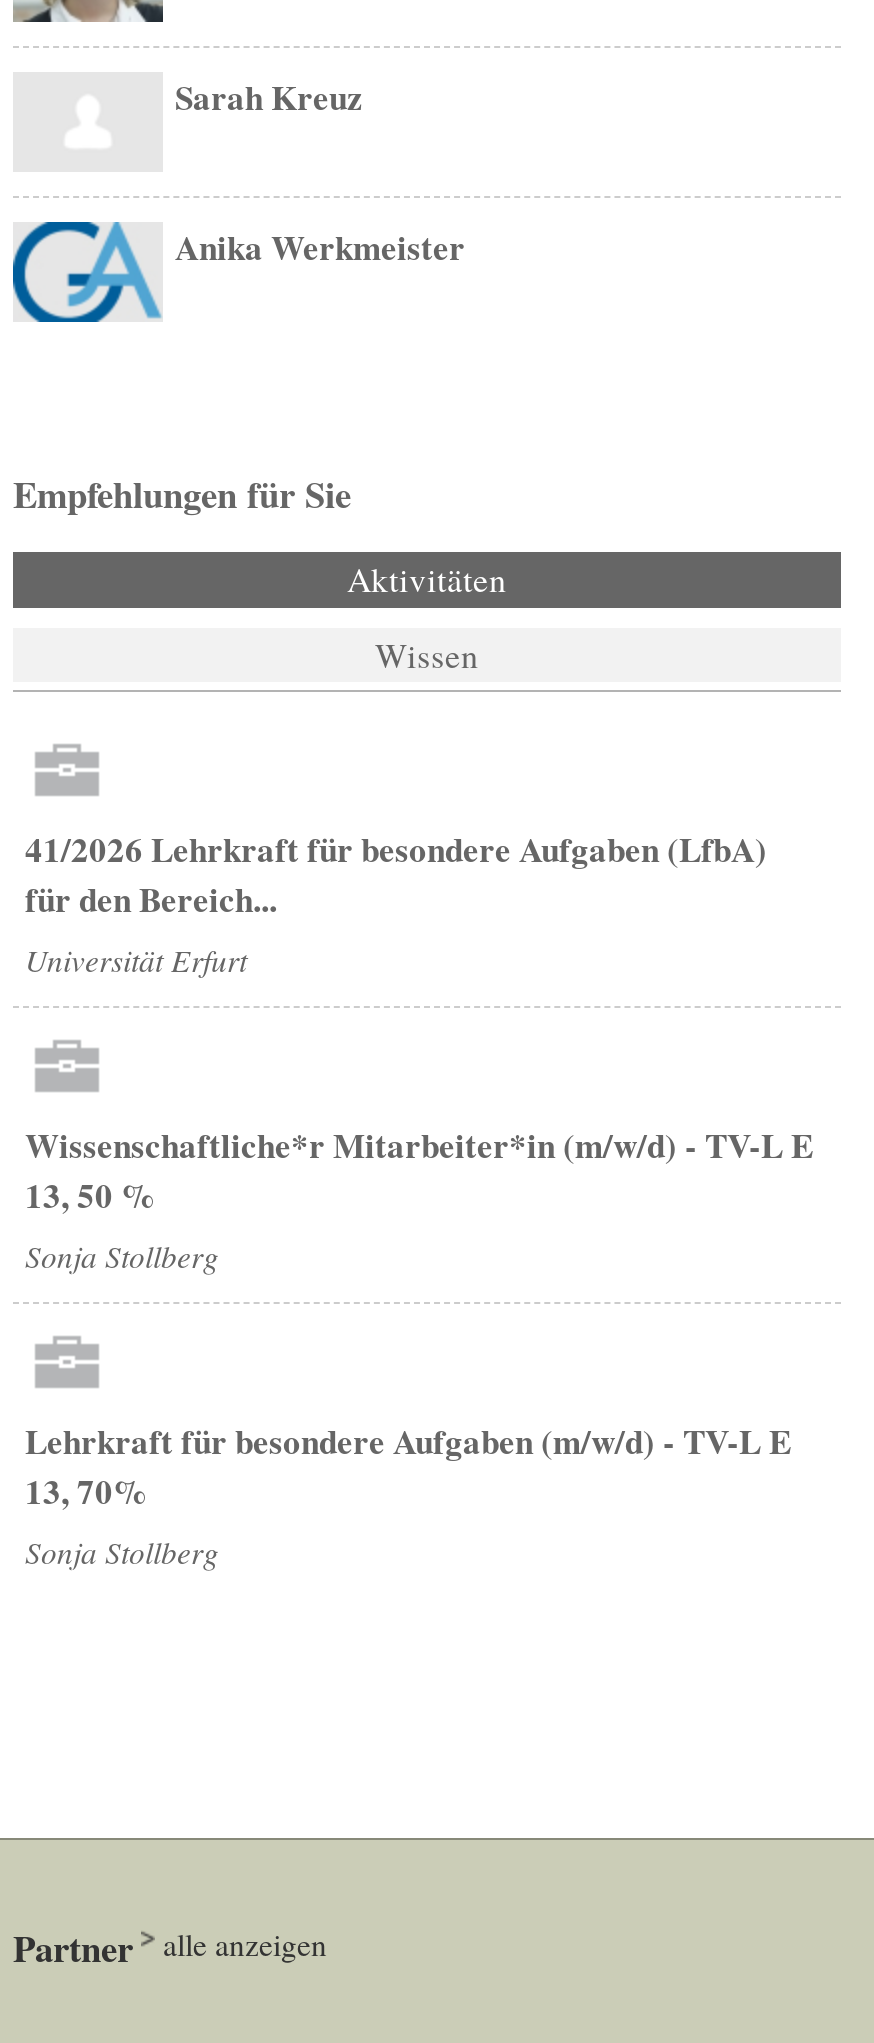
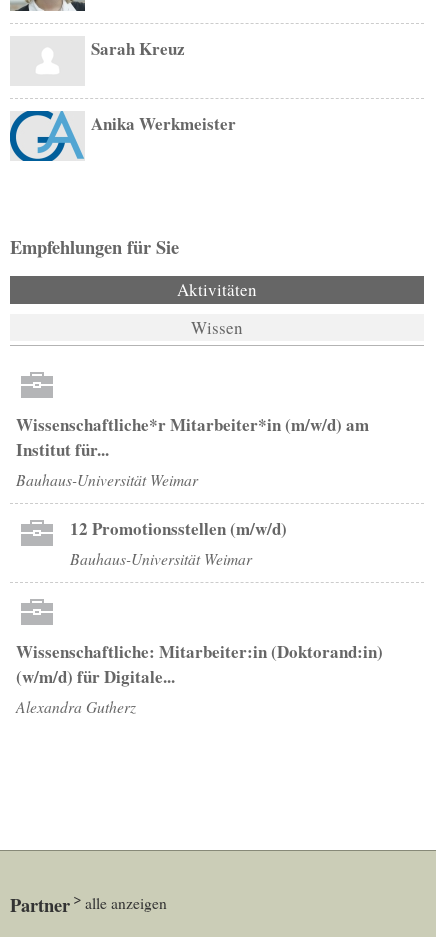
[25,824,767,980] 41/2026 Lehrkraft für besondere Aufgaben (LfbA) | für den Bereich... | Universität Erfurt -> [16,412,369,490] Wissenschaftliche*r Mitarbeiter*in (m/w/d) am | Institut für... | Bauhaus-Universität Weimar
[25,1120,813,1276] Wissenschaftliche*r Mitarbeiter*in (m/w/d) - TV-L E | 13, 50 % | Sonja Stollberg -> [70,516,287,569] 12 Promotionsstellen (m/w/d) | Bauhaus-Universität Weimar
[25,1416,791,1572] Lehrkraft für besondere Aufgaben (m/w/d) - TV-L E | 13, 70% | Sonja Stollberg -> [16,639,383,717] Wissenschaftliche: Mitarbeiter:in (Doktorand:in) | (w/m/d) für Digitale... | Alexandra Gutherz

